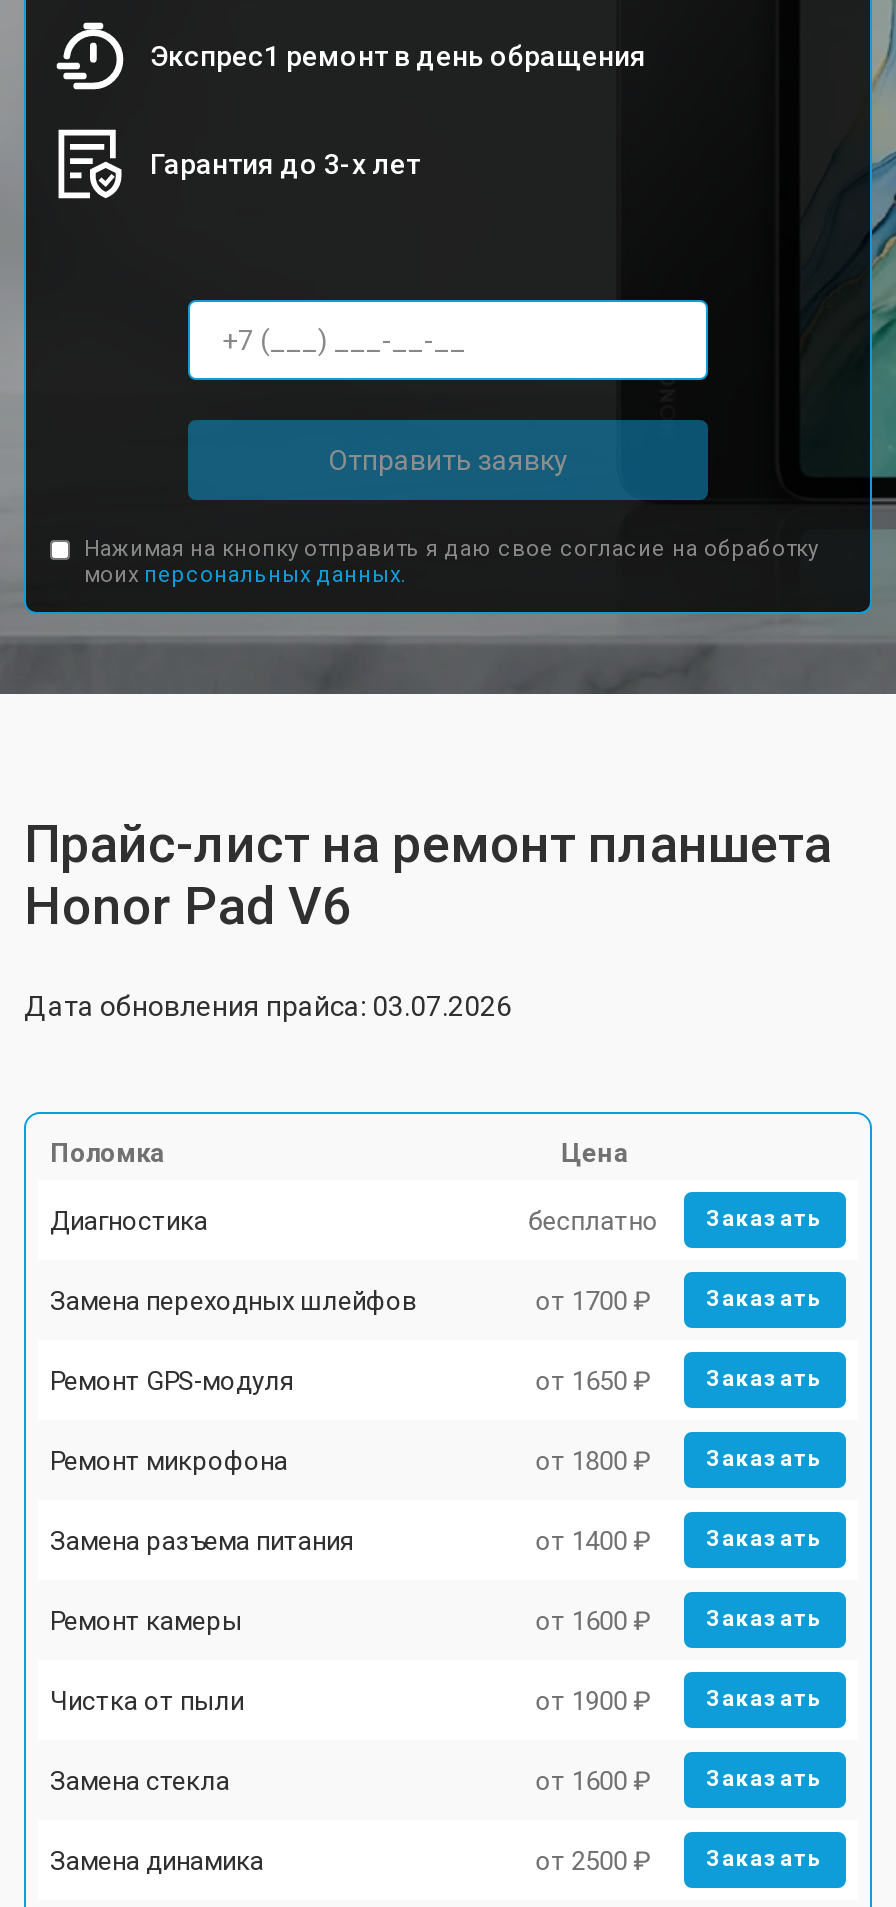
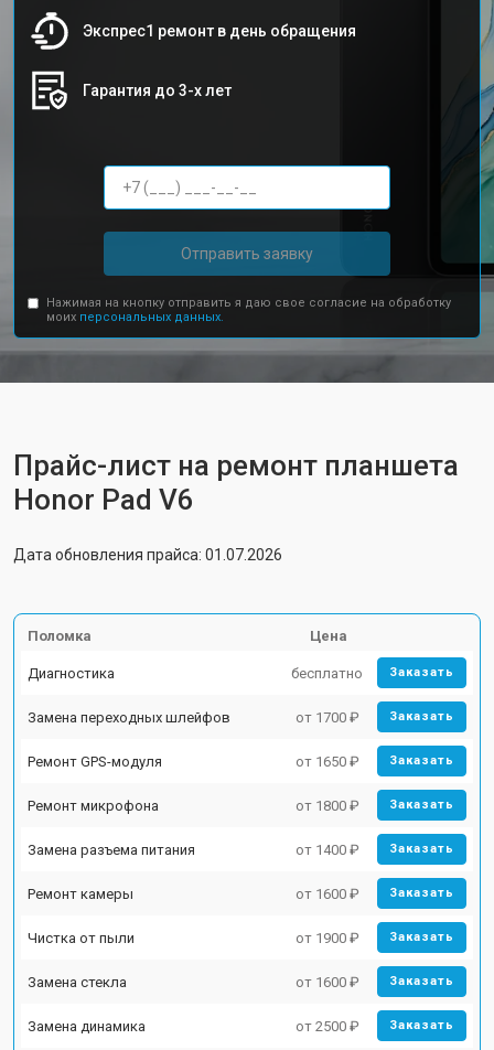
[24,990,512,1022] Дата обновления прайса: 03.07.2026 -> [13,546,282,564] Дата обновления прайса: 01.07.2026

